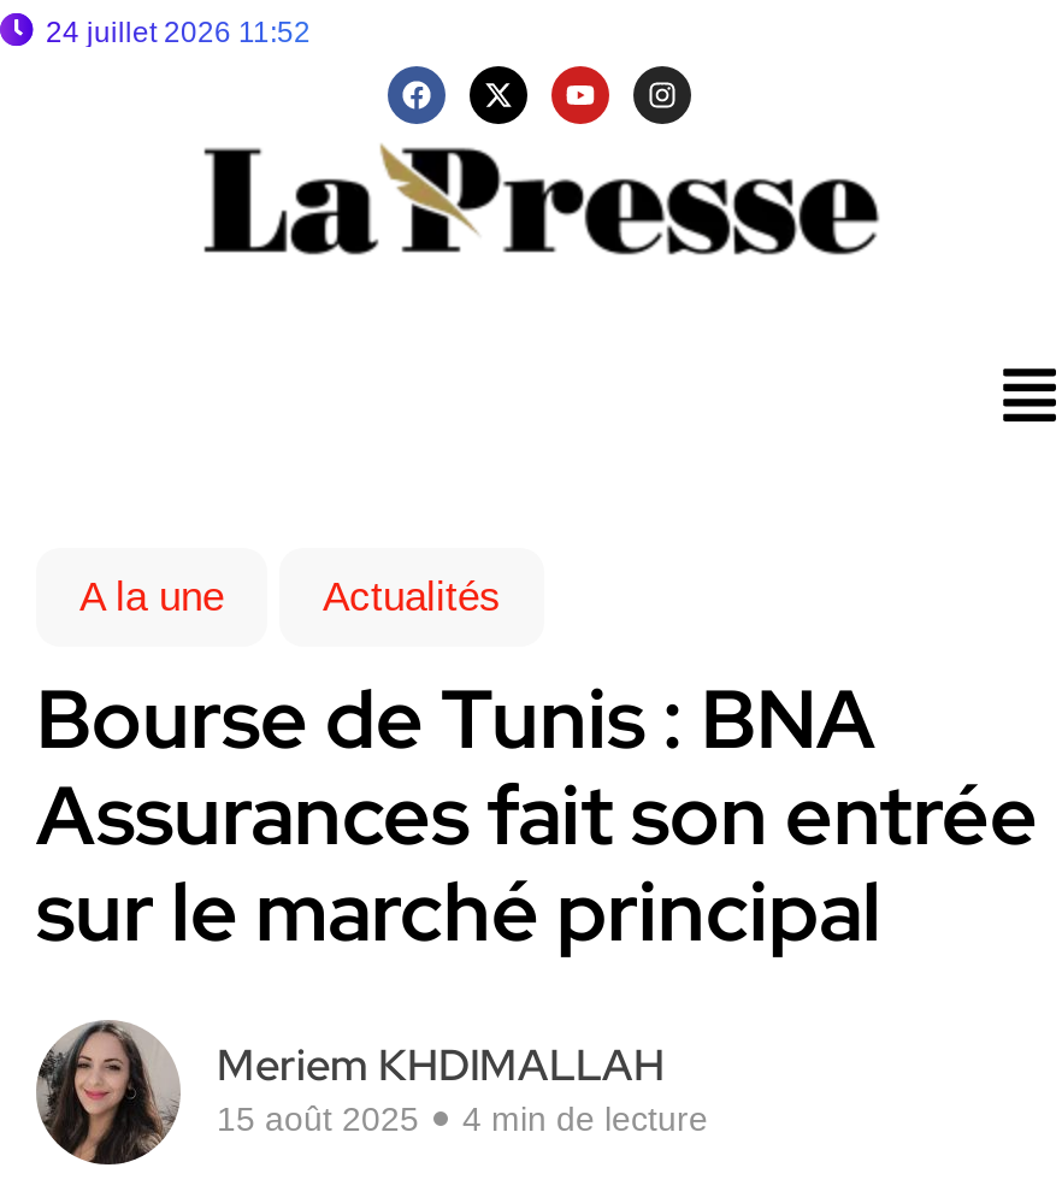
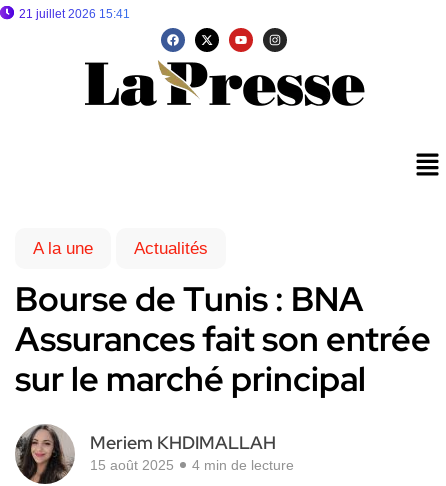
[46,16,311,49] 24 juillet 2026 11:52 -> [19,7,130,21] 21 juillet 2026 15:41

